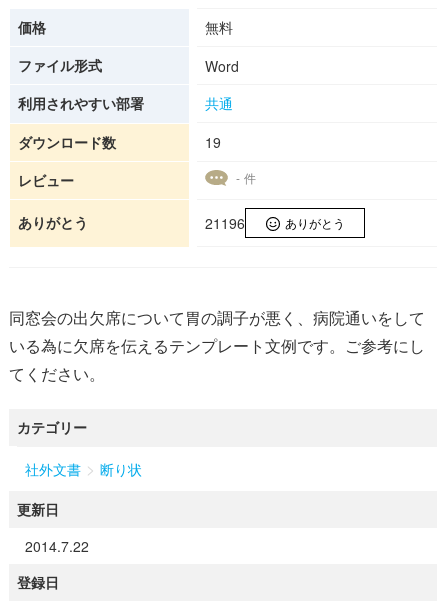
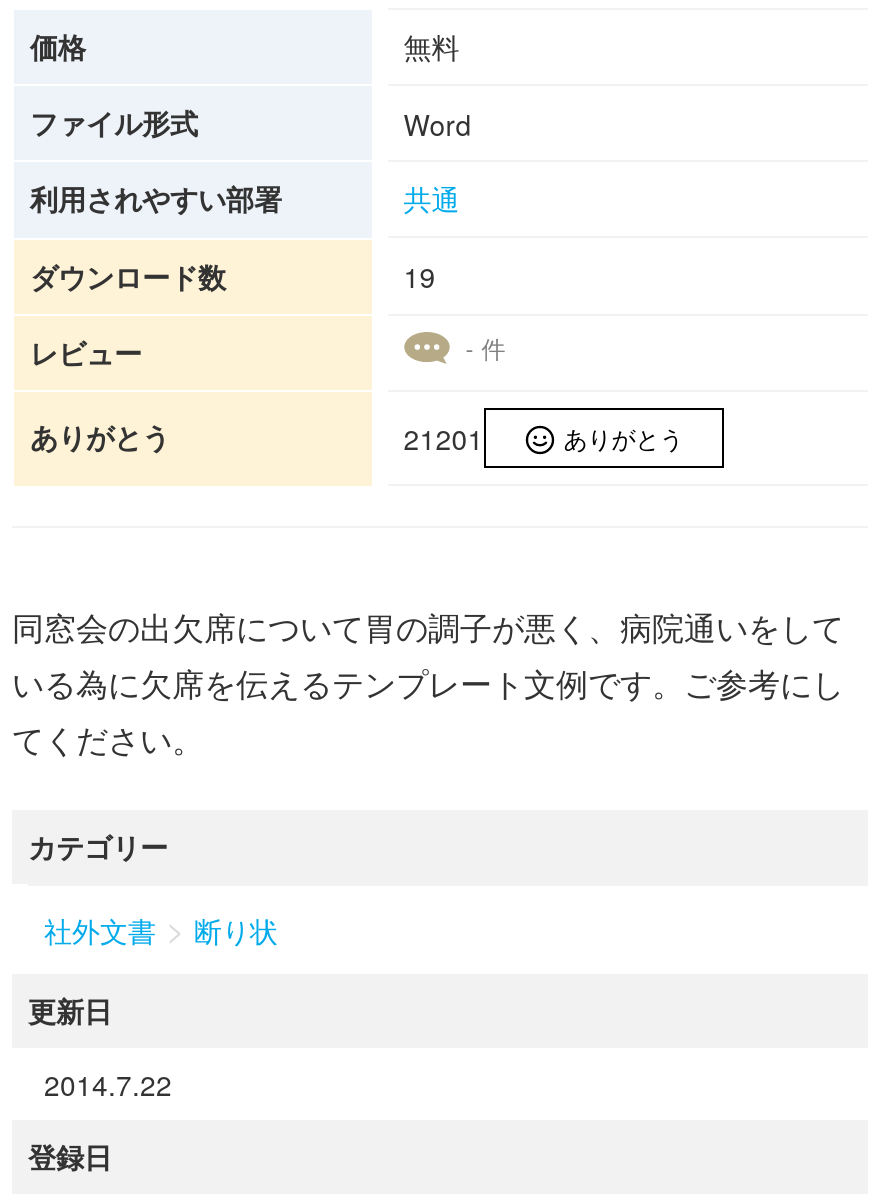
[205,213,245,233] 21196 -> [404,418,484,458] 21201

